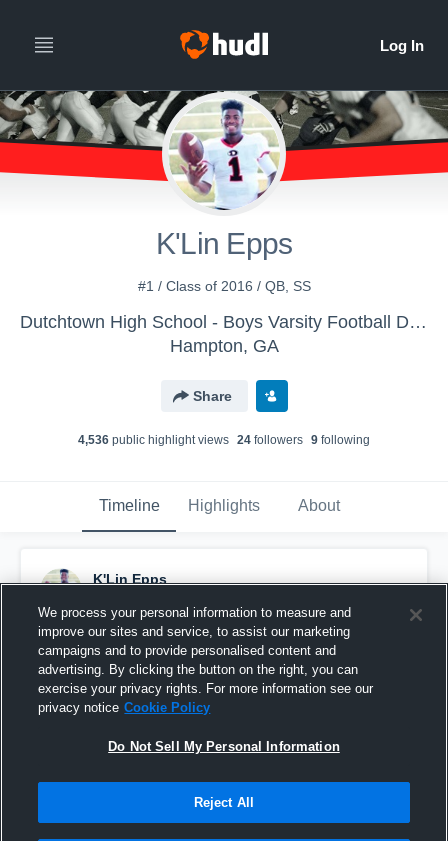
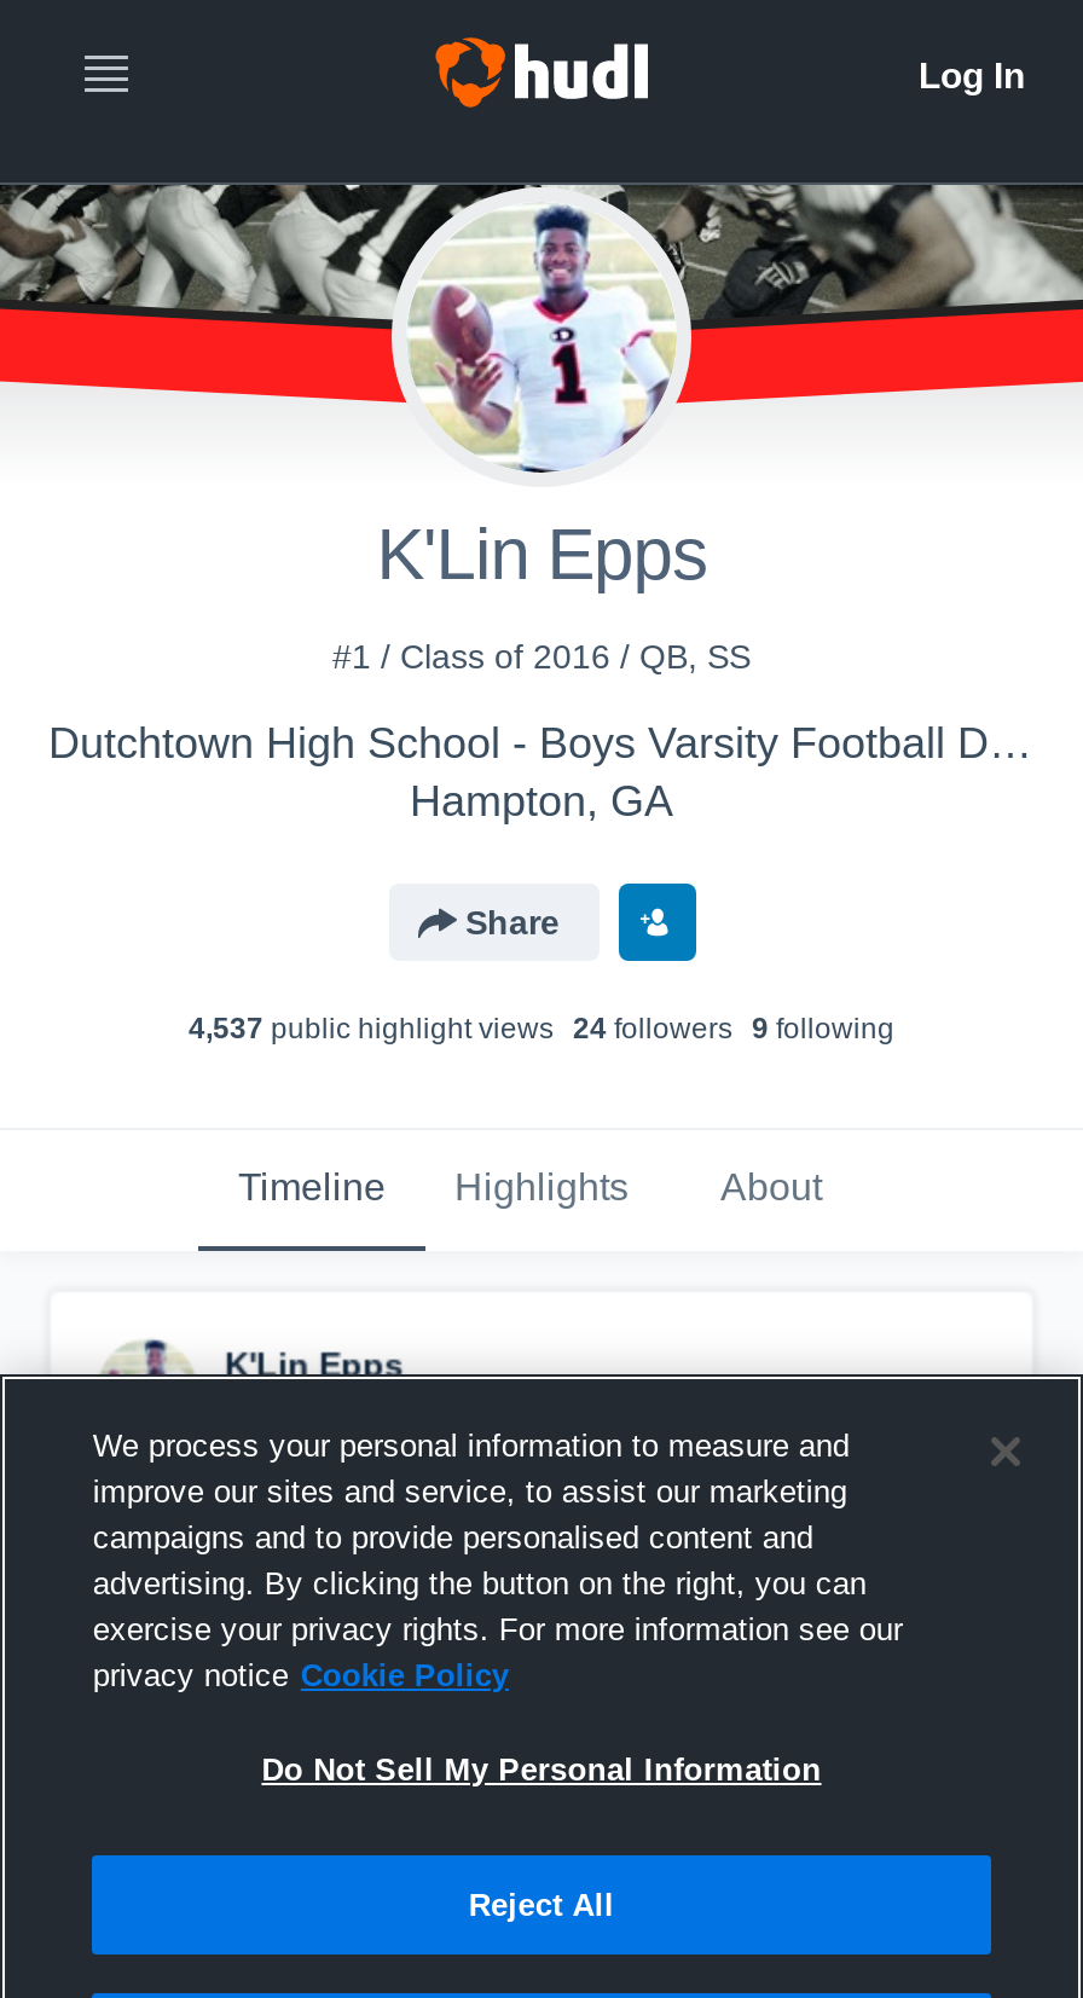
[78,433,370,447] 4,536 public highlight views 24 followers 9 following -> [189,1012,894,1046] 4,537 public highlight views 24 followers 9 following

